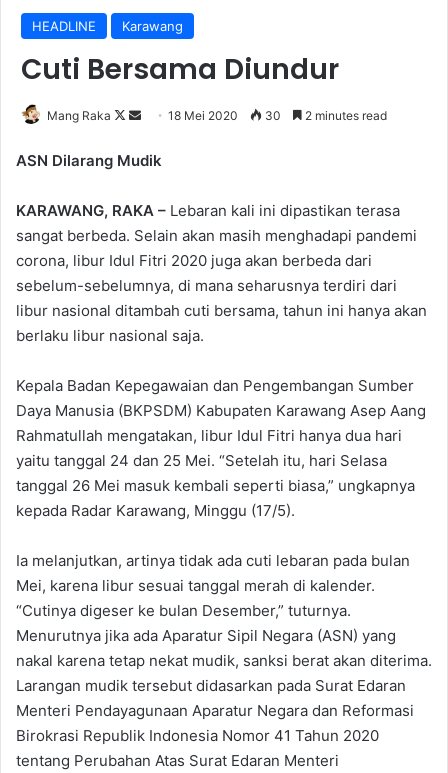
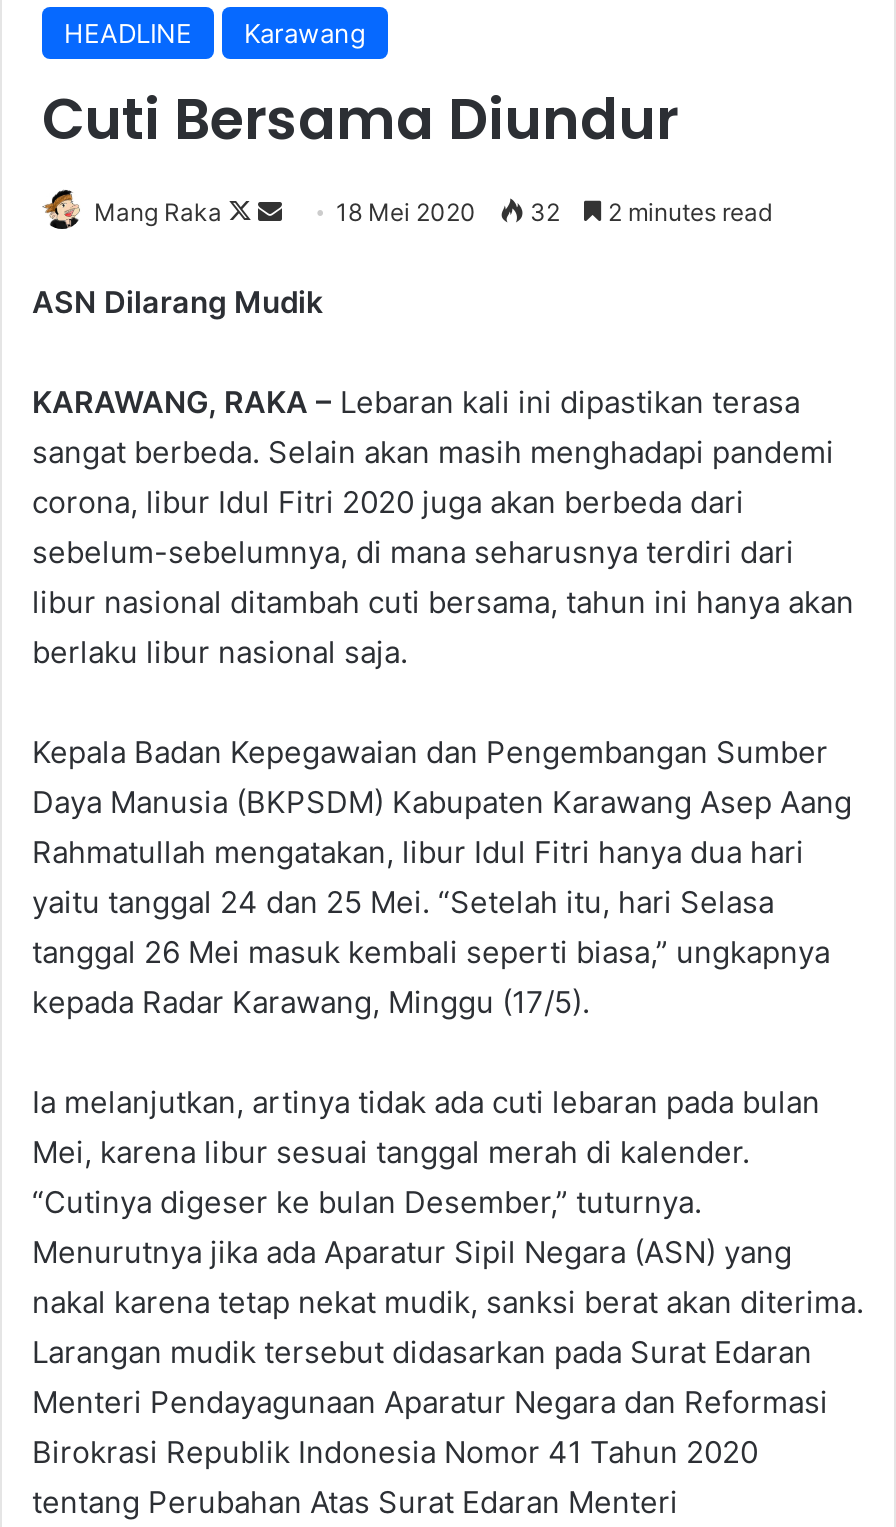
[262,108,281,123] 30 -> [524,197,560,227] 32

